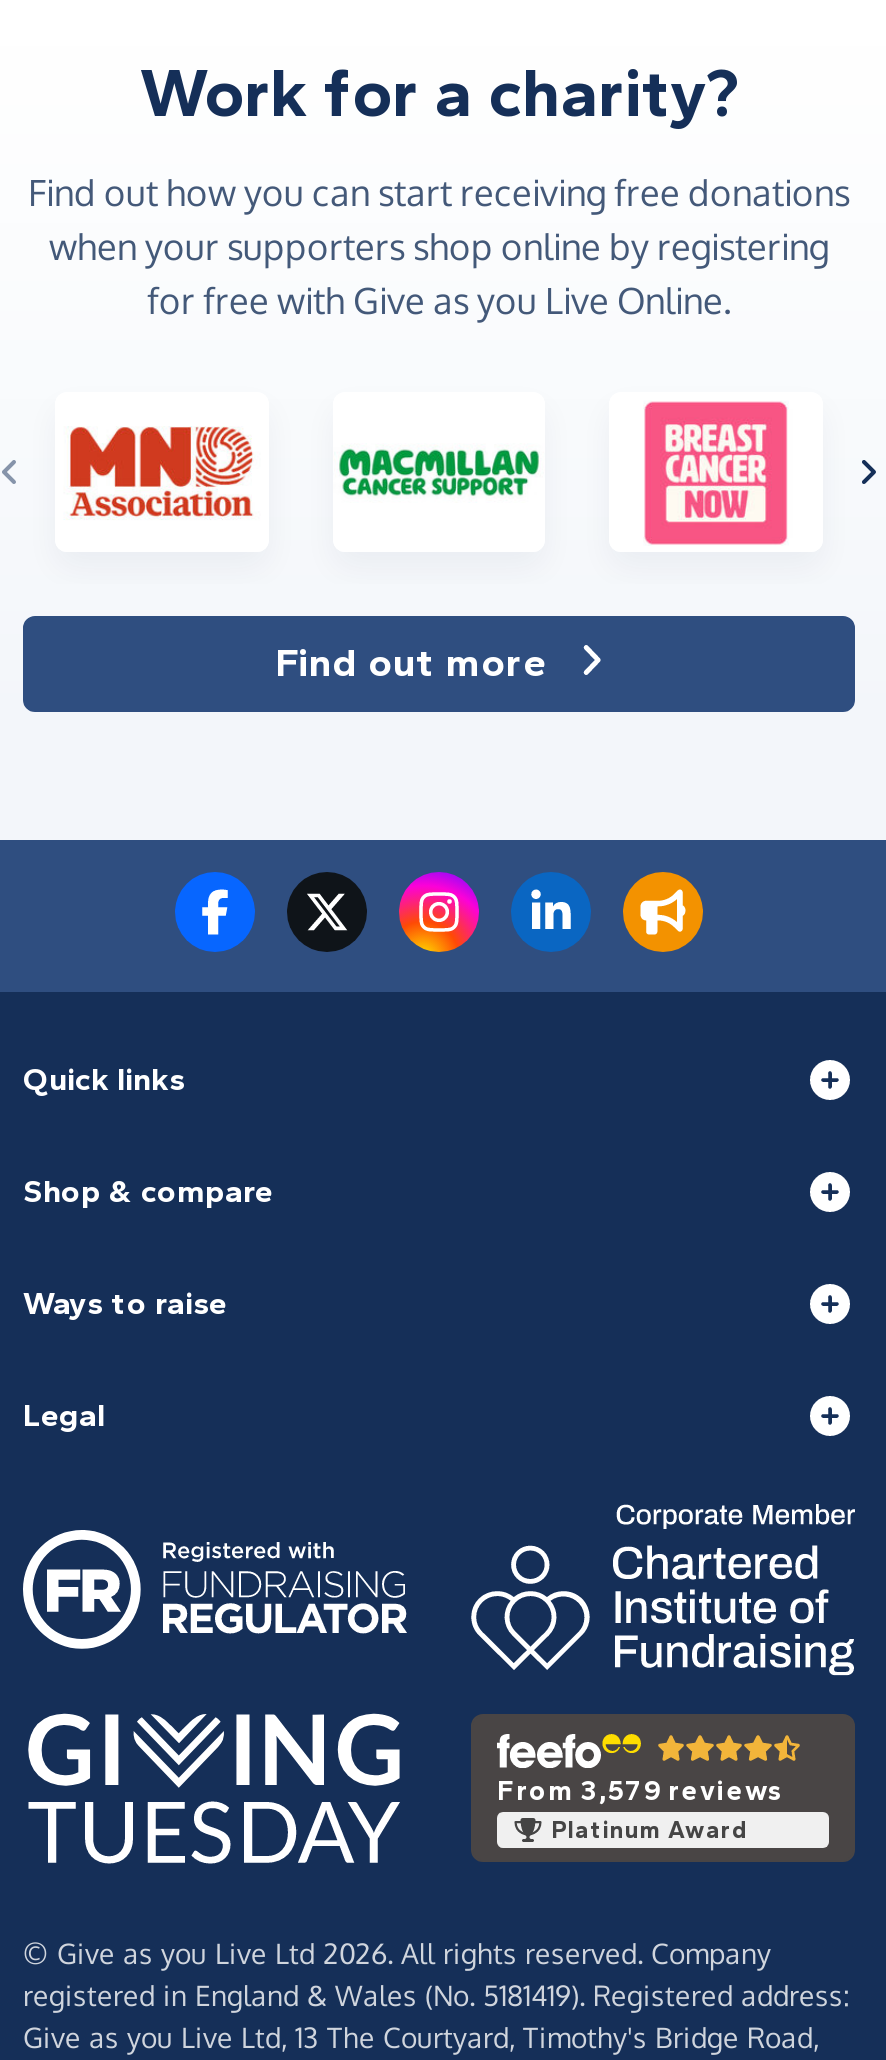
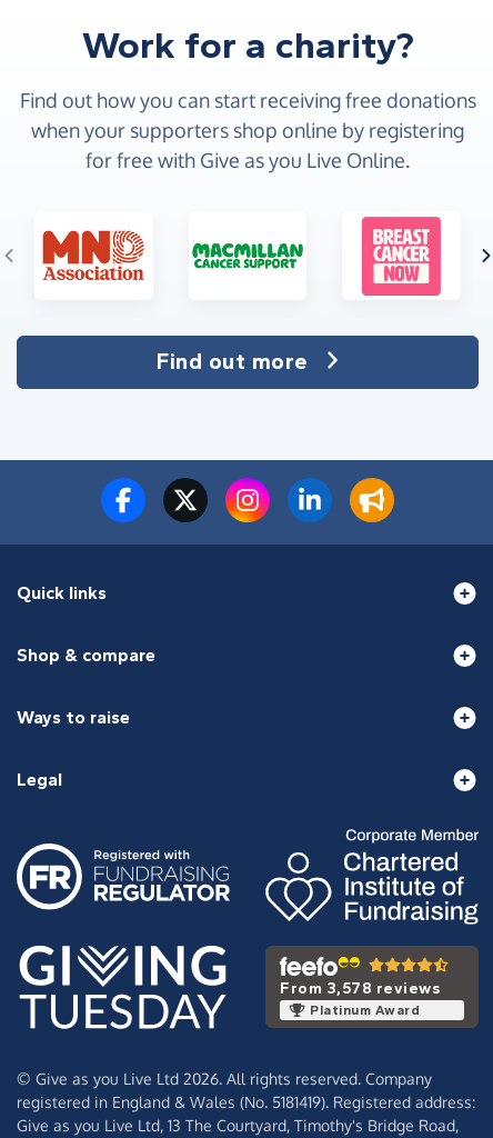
[497,1774,783,1808] From 3,579 reviews -> [280,979,440,998] From 3,578 reviews

